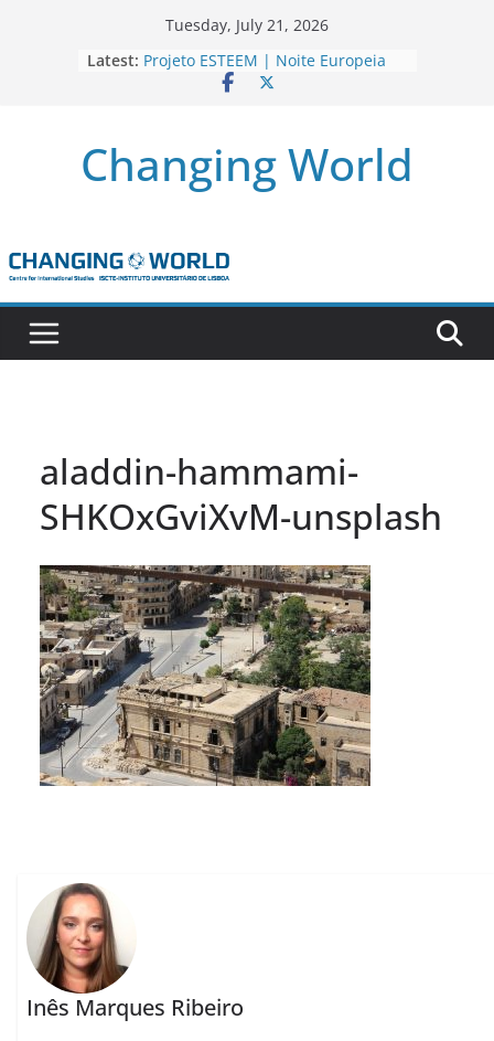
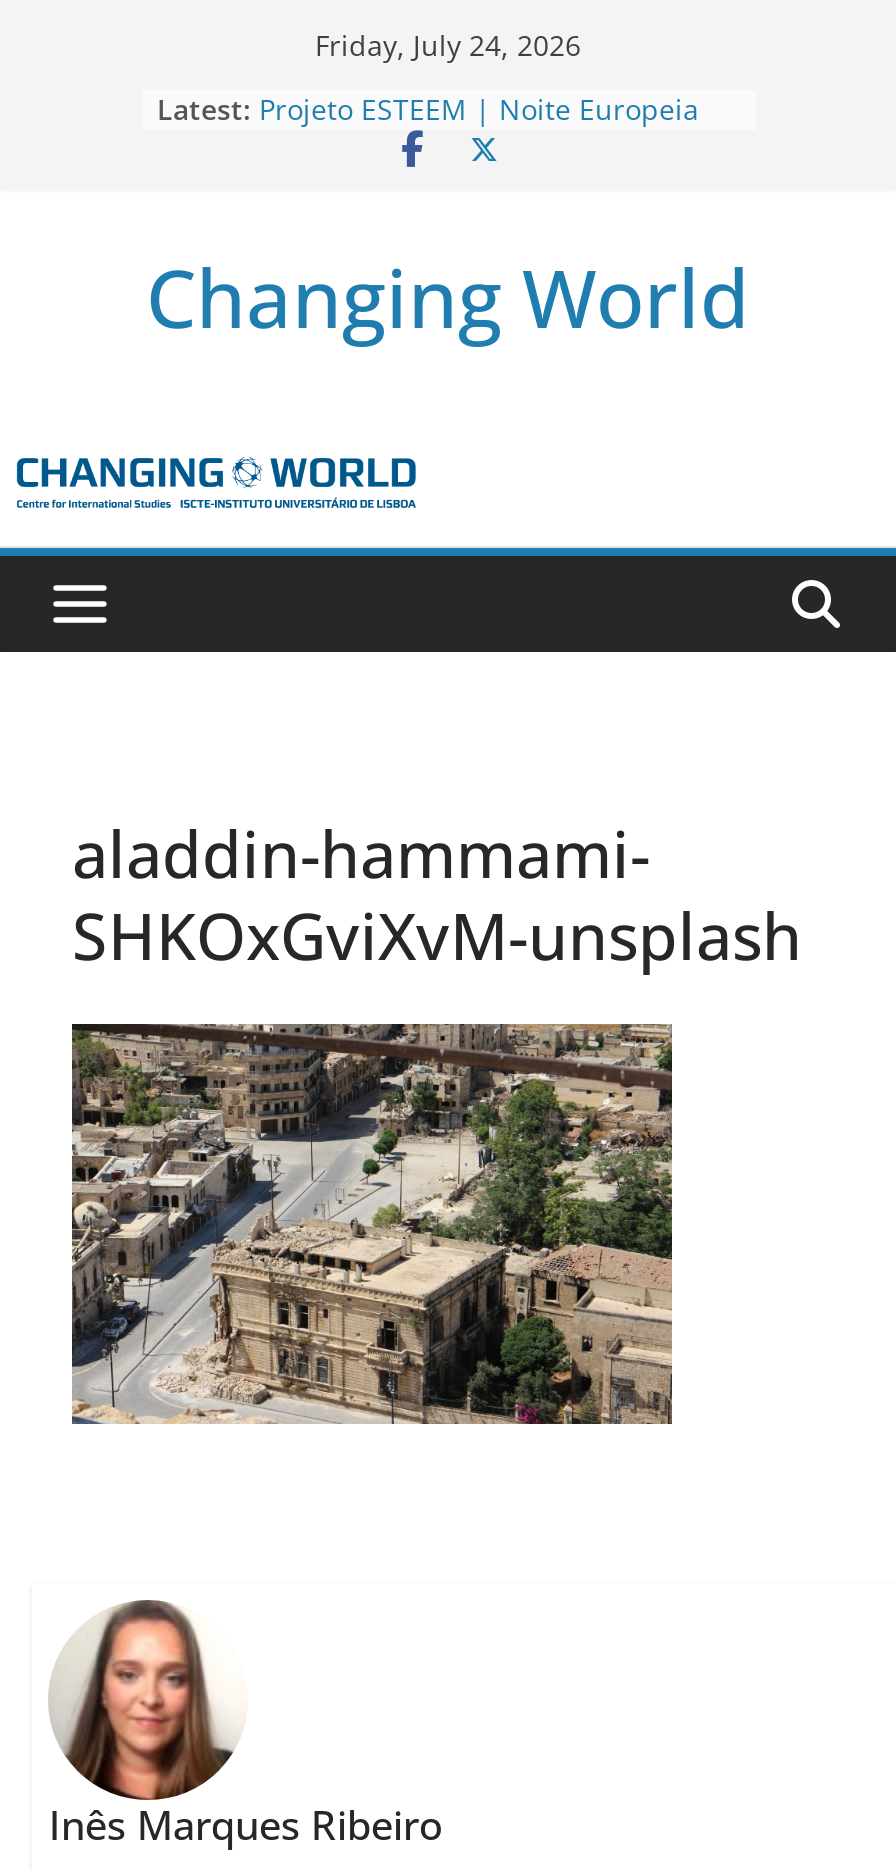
[165,14,329,35] Tuesday, July 21, 2026 -> [315,26,581,64] Friday, July 24, 2026

